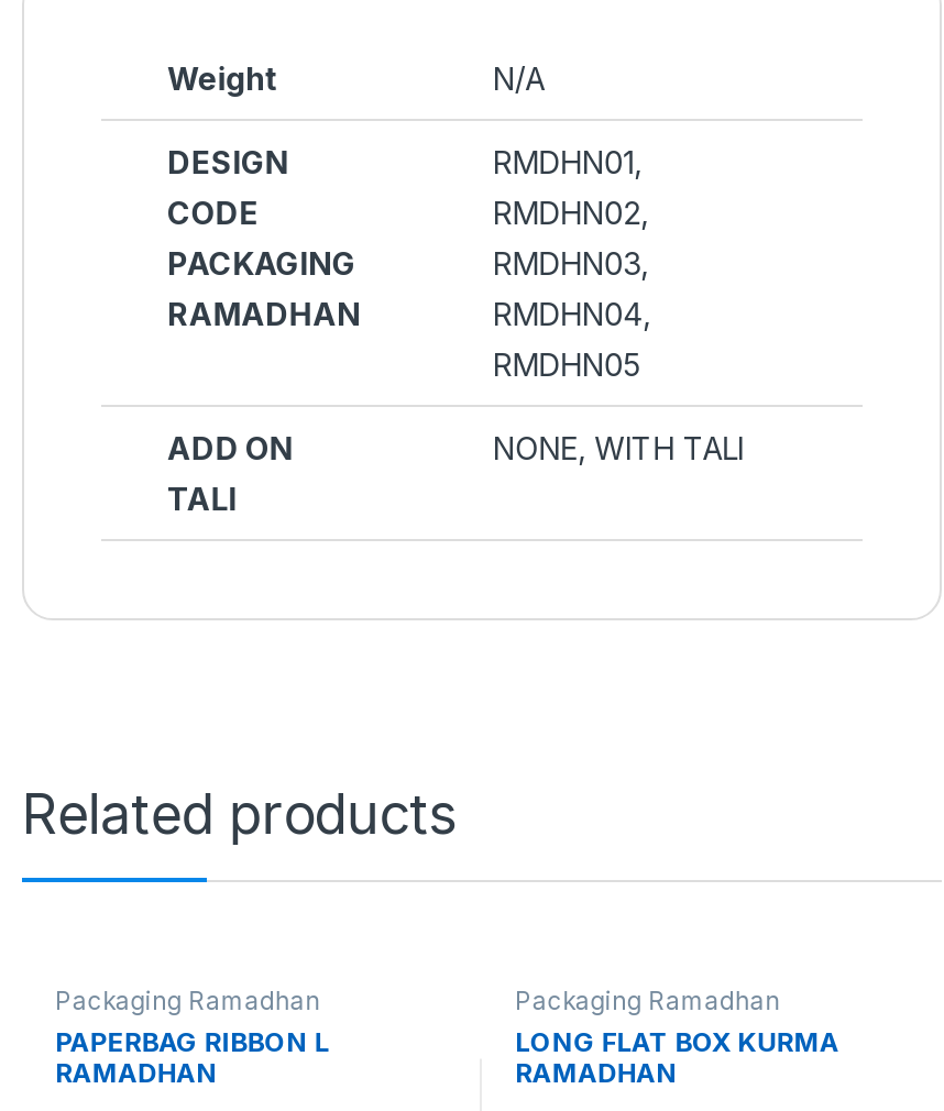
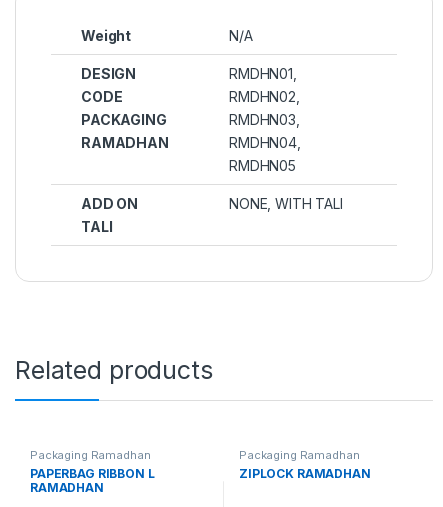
[515,1025,839,1088] LONG FLAT BOX KURMA | RAMADHAN -> [239,466,371,481] ZIPLOCK RAMADHAN

